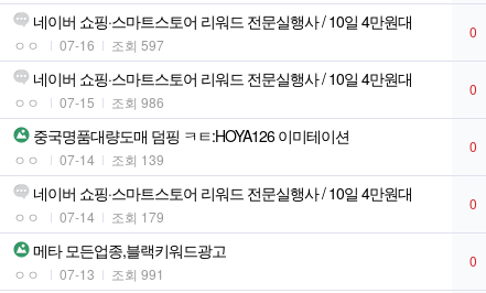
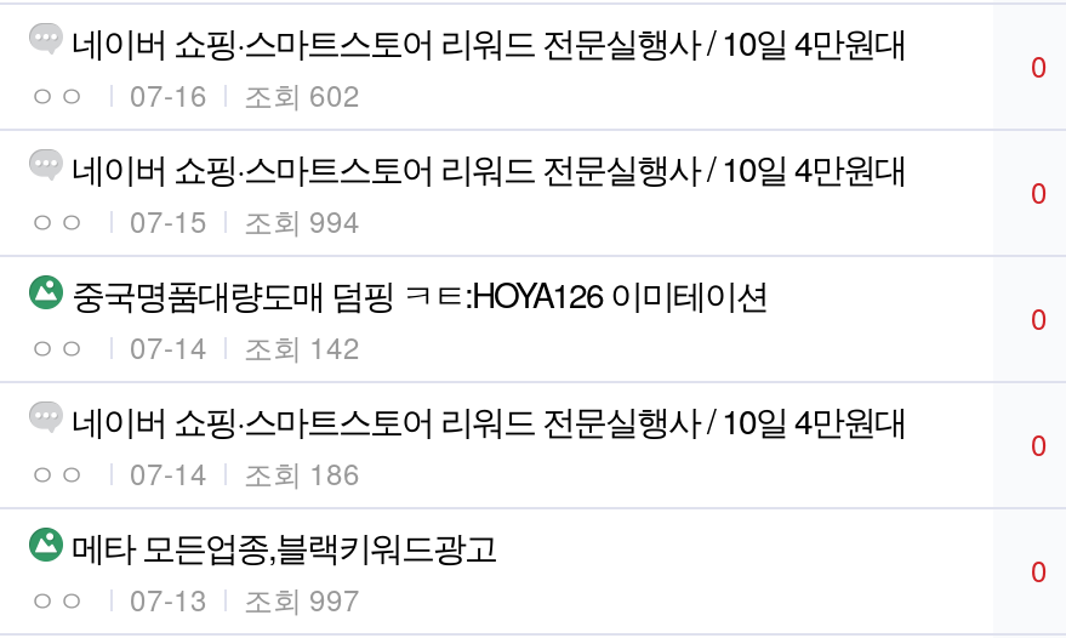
[111,35,164,54] 조회 597 -> [244,73,360,115] 조회 602
[111,93,164,111] 조회 986 -> [244,199,360,241] 조회 994
[111,150,164,169] 조회 139 -> [244,326,360,367] 조회 142
[111,207,164,226] 조회 179 -> [244,452,360,493] 조회 186
[111,265,164,283] 조회 991 -> [244,578,360,619] 조회 997

